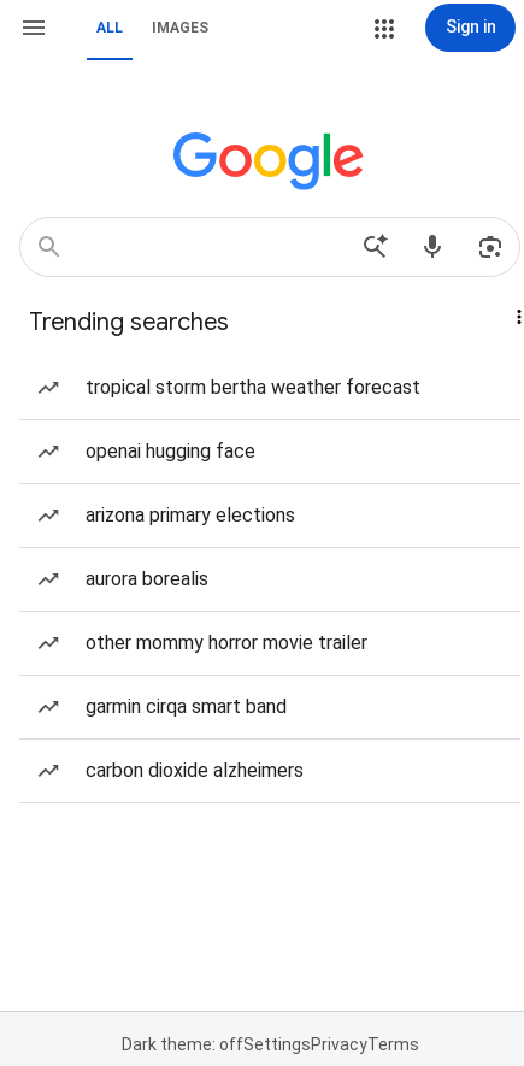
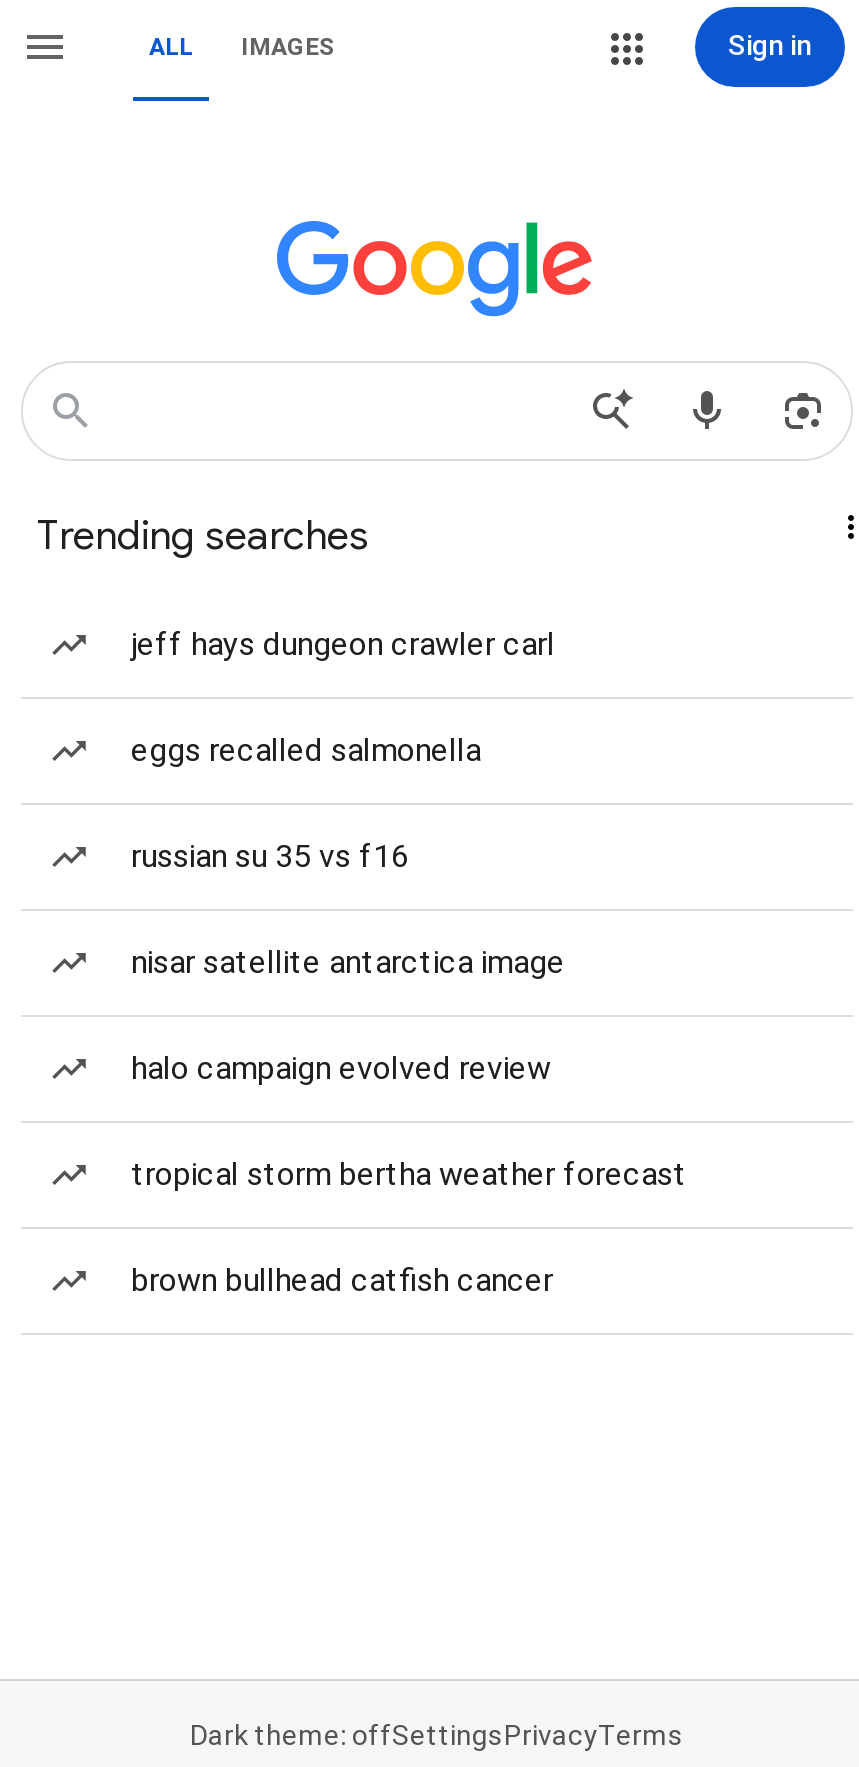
none -> [131,625,565,1087] jeff hays dungeon crawler carl | eggs recalled salmonella | russian su 35 vs f16 | nisar satellite antarctica image | halo campaign evolved review
moved [86,376,420,399] -> [131,1155,687,1193]: tropical storm bertha weather forecast
[86,440,367,782] openai hugging face | arizona primary elections | aurora borealis | other mommy horror movie trailer | garmin cirqa smart band | carbon dioxide alzheimers -> [131,1261,553,1299] brown bullhead catfish cancer

